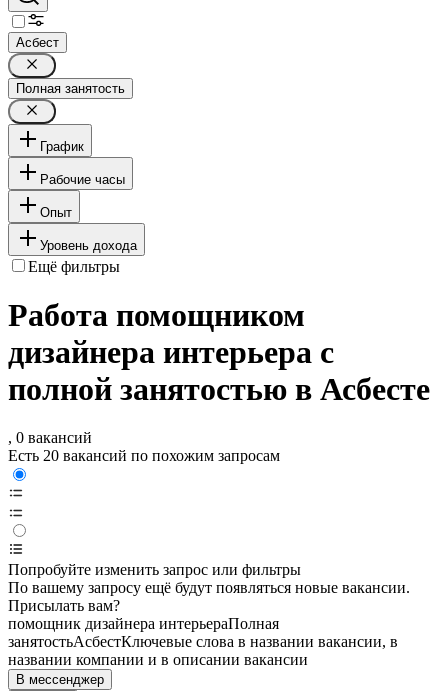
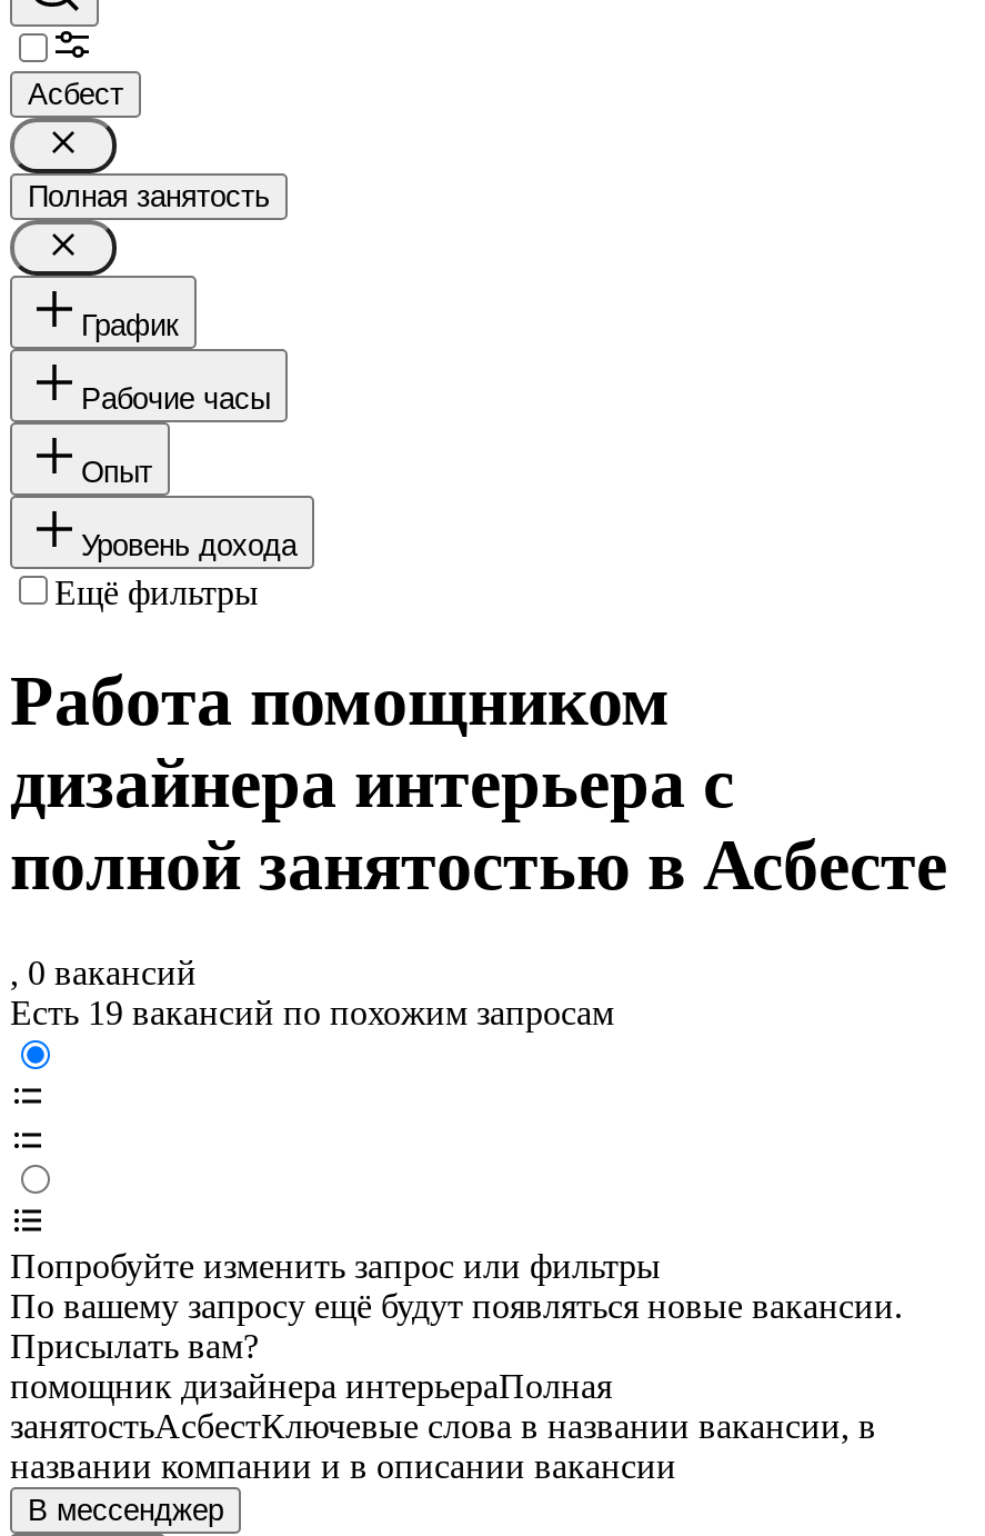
[8,447,280,464] Есть 20 вакансий по похожим запросам -> [10,995,614,1033] Есть 19 вакансий по похожим запросам

